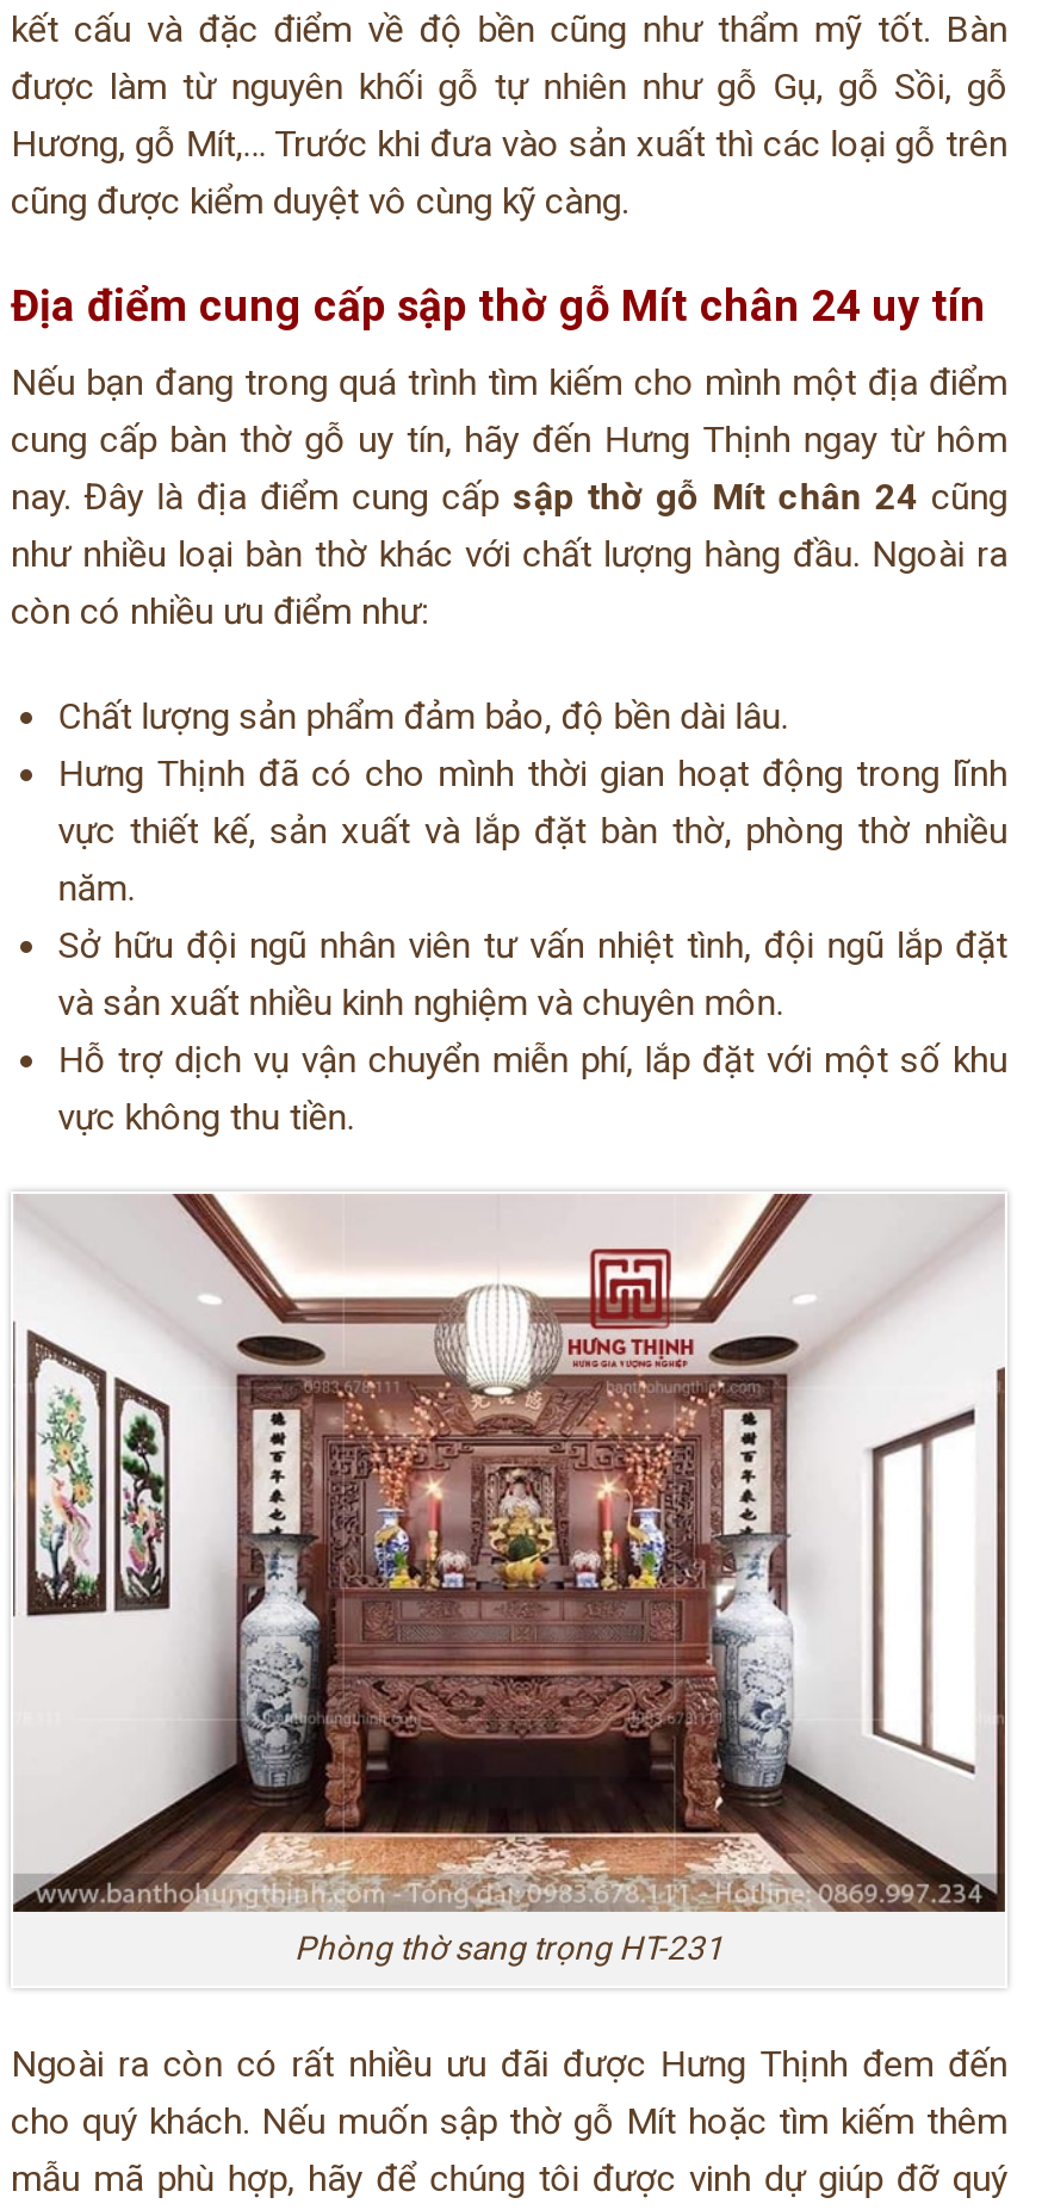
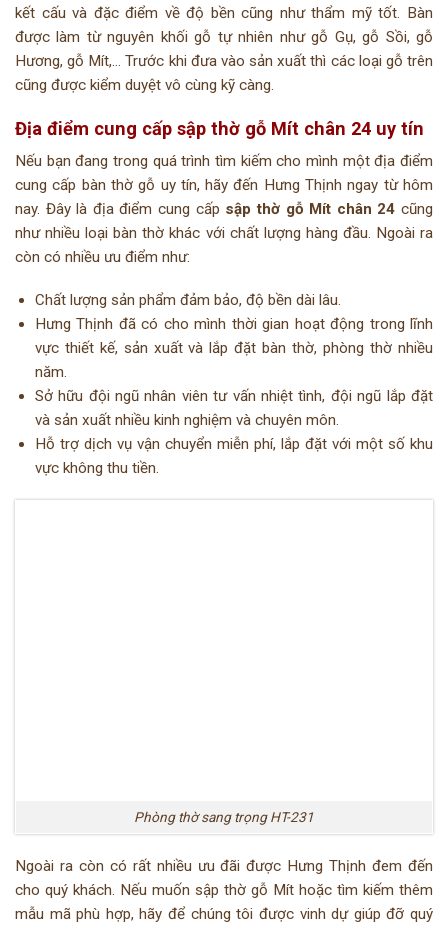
[11,1190,1007,1913] [image] -> none

